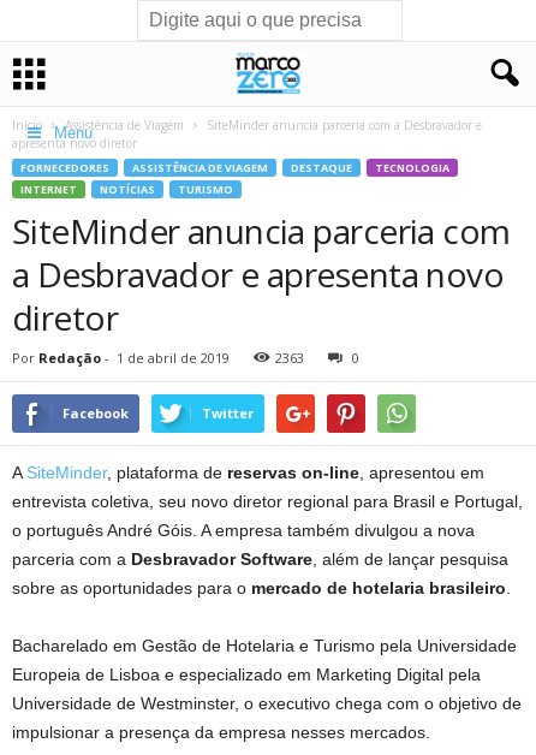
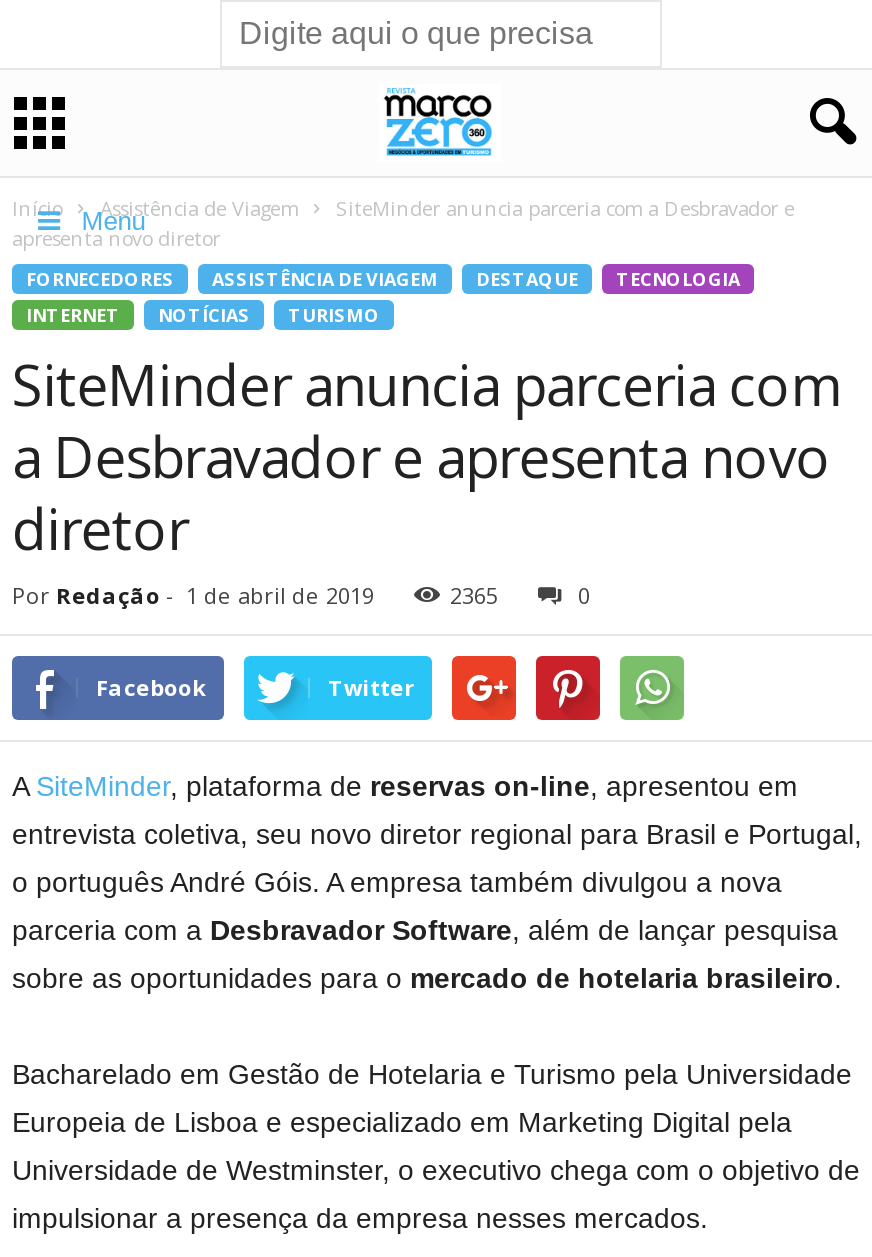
[275,349,304,367] 2363 -> [450,580,498,610] 2365

